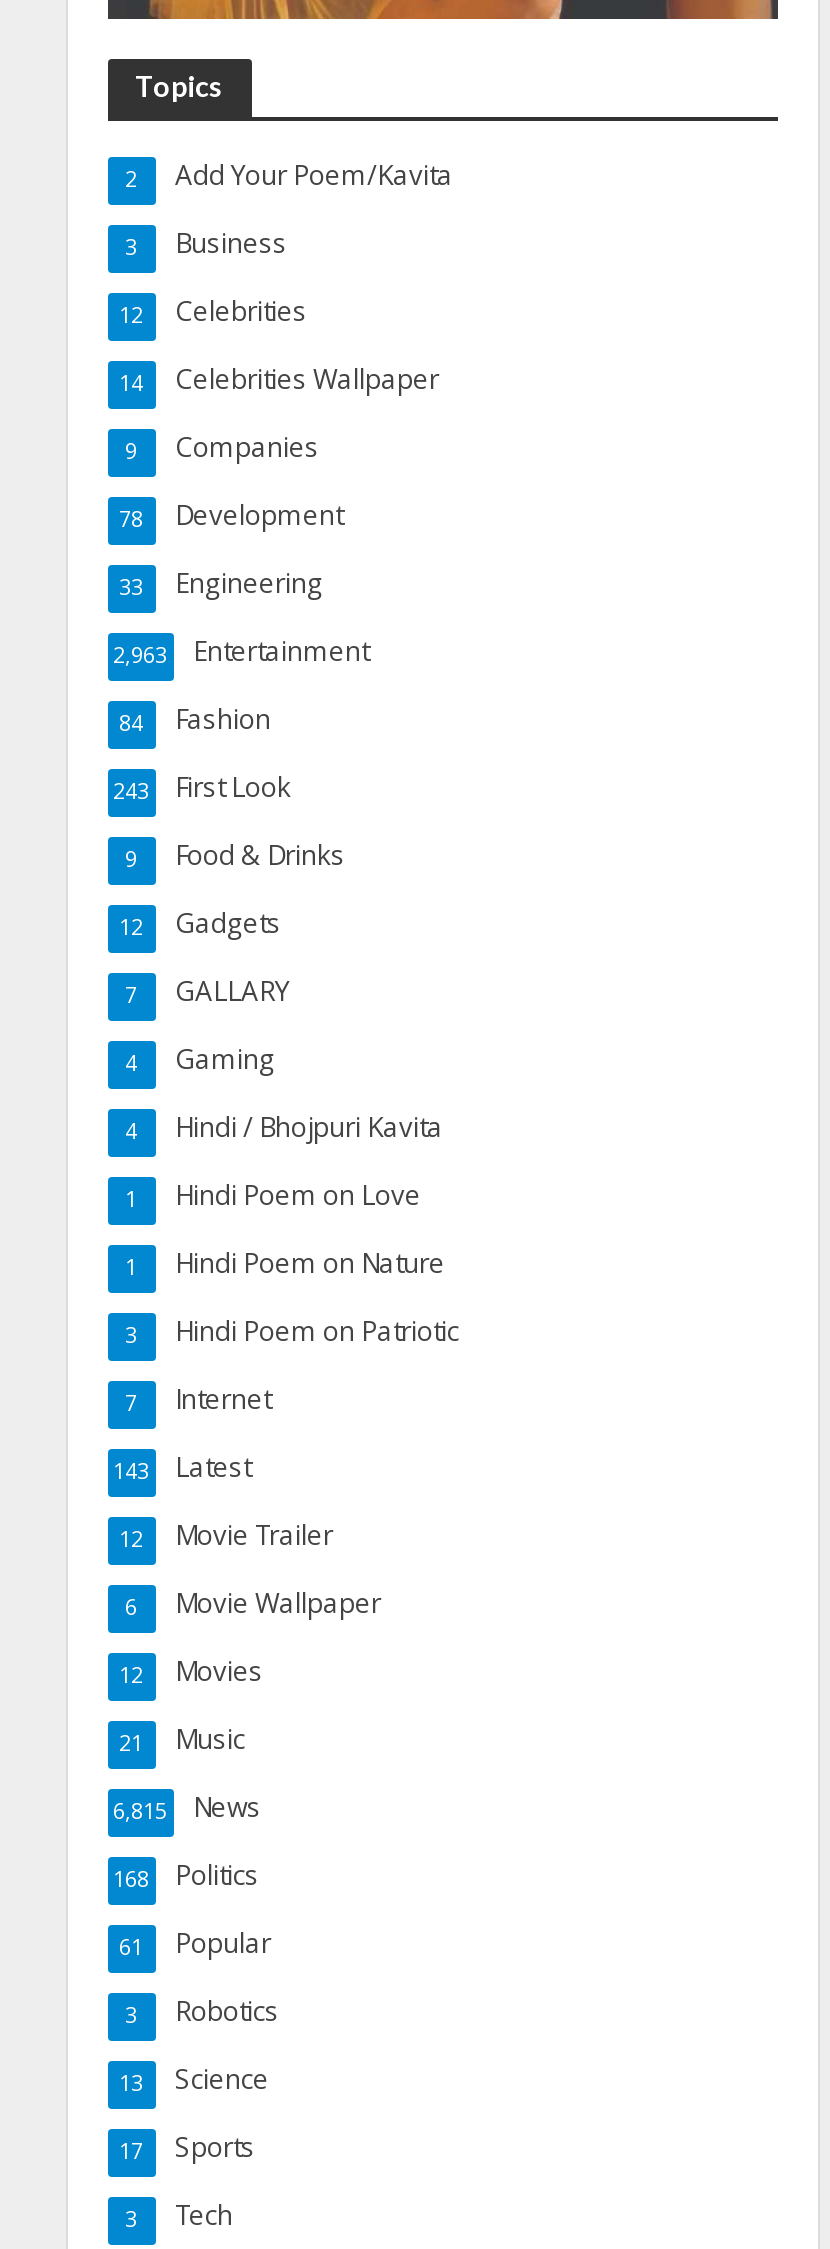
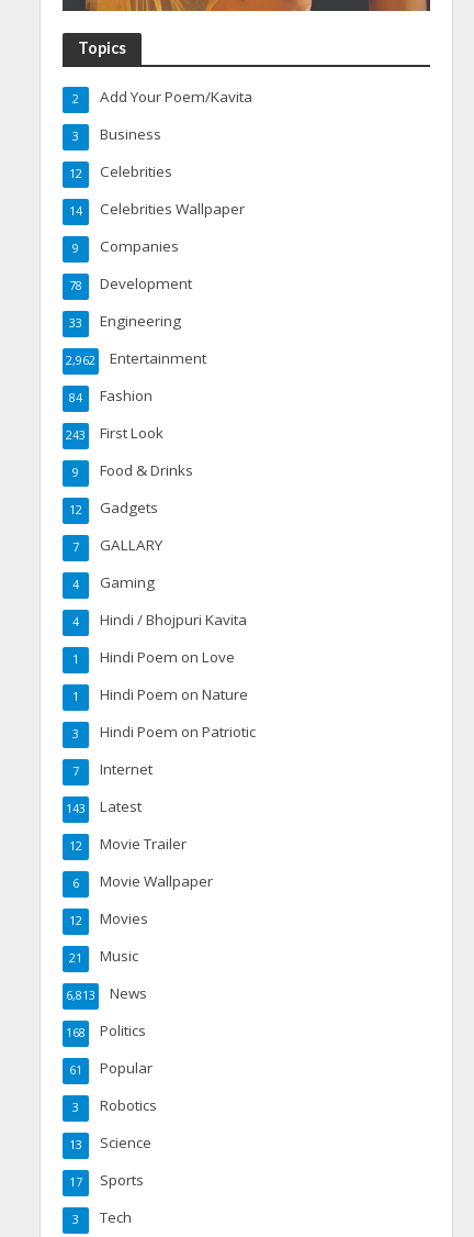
[113,633,369,669] 2,963 Entertainment -> [65,348,206,367] 2,962 Entertainment
[113,1789,261,1825] 6,815 News -> [65,983,146,1002] 6,813 News

